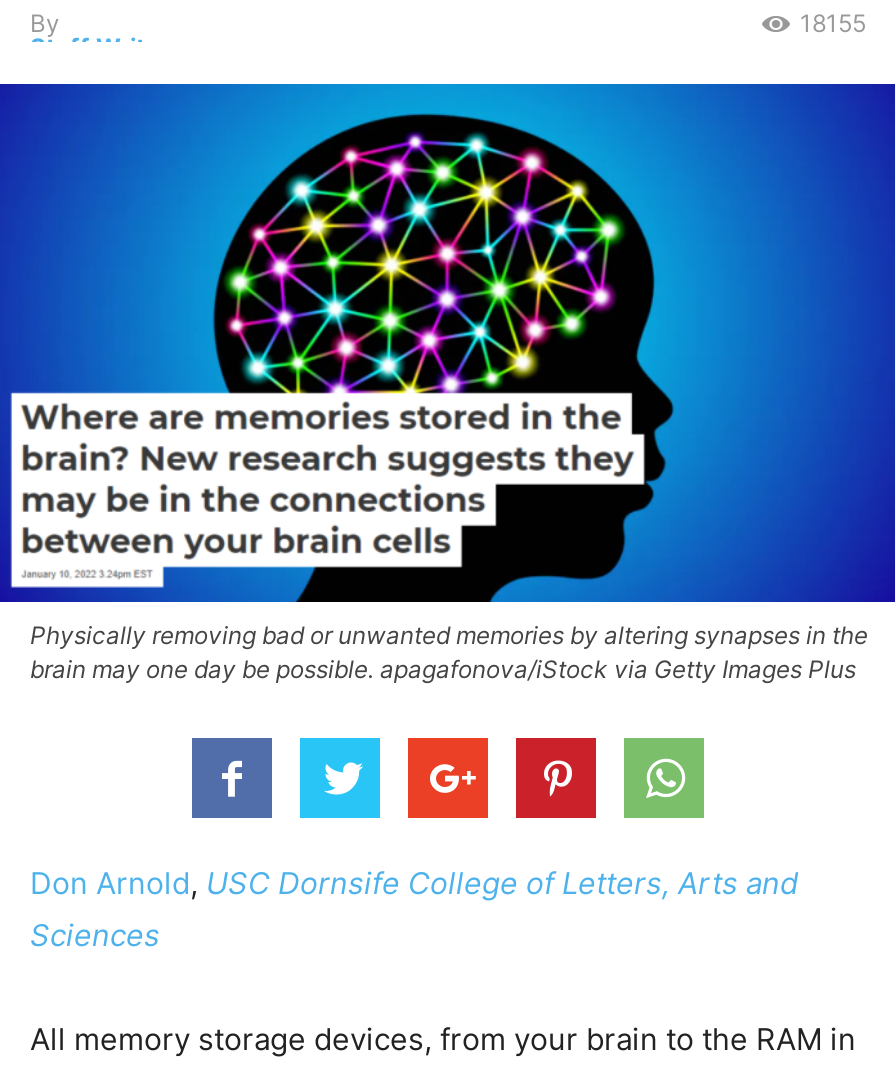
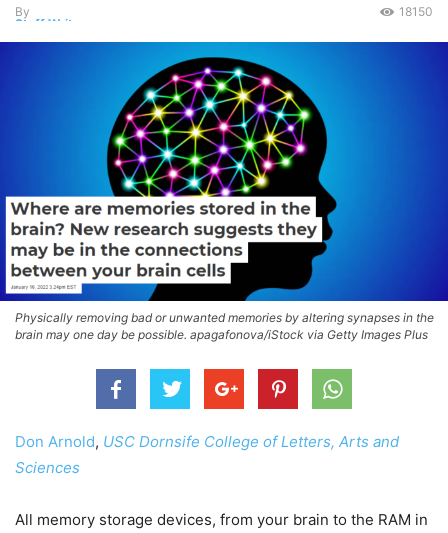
[800,8,866,38] 18155 -> [399,4,433,19] 18150

